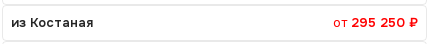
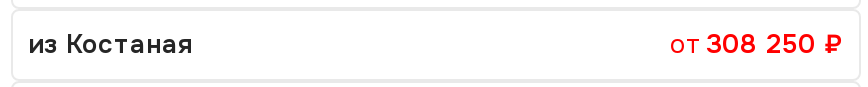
[332,14,417,31] от 295 250 ₽ -> [670,27,842,61] от 308 250 ₽

